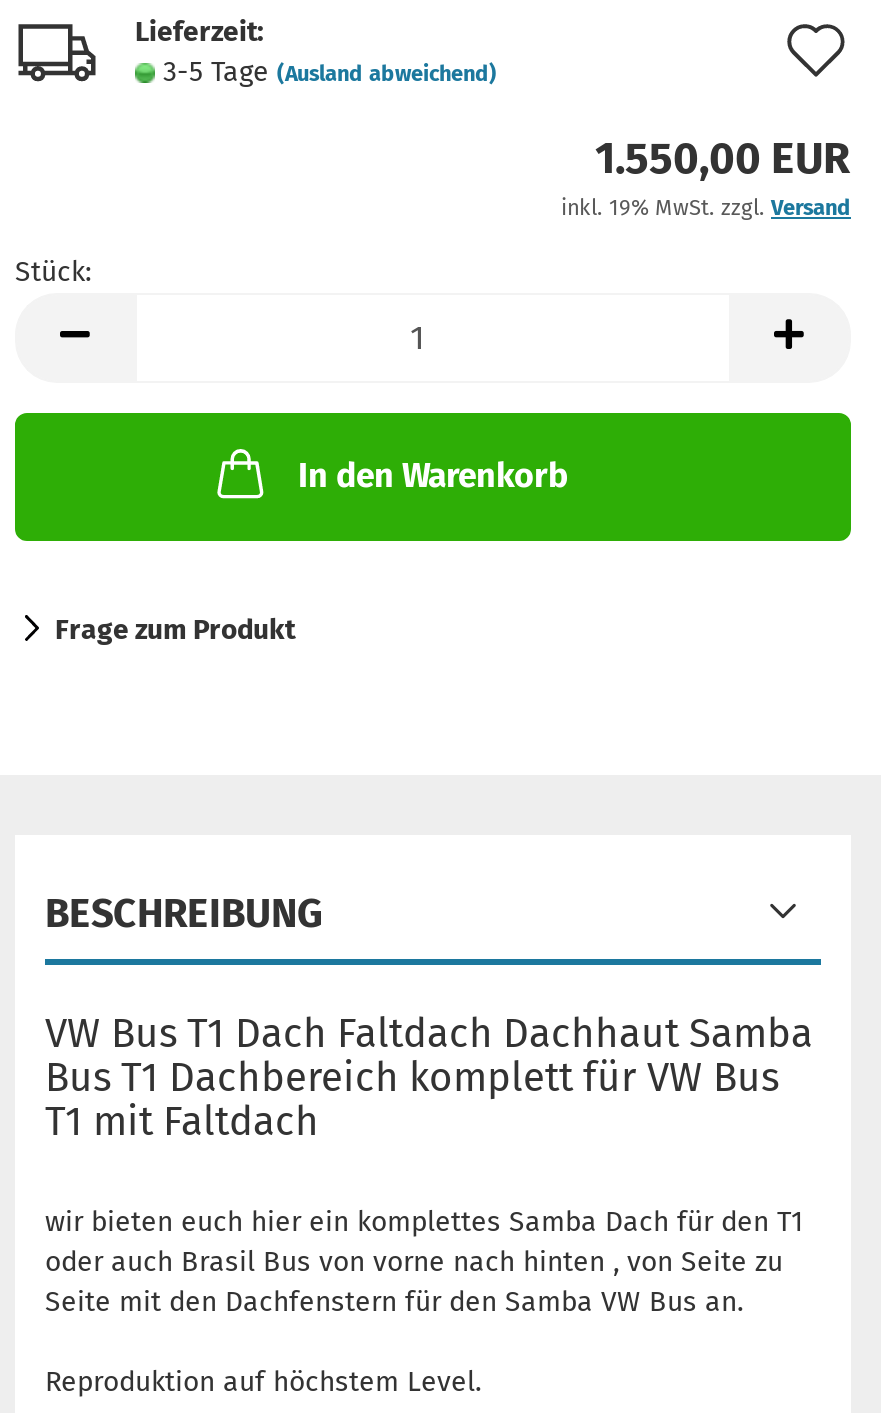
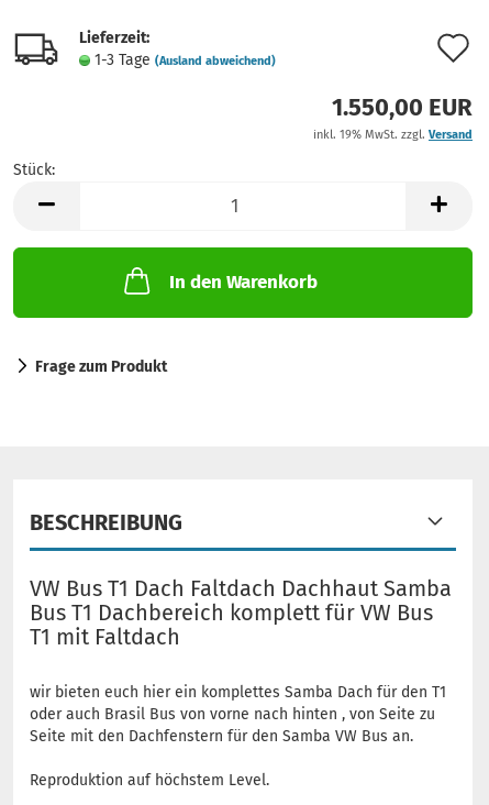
[163,55,497,89] 3-5 Tage (Ausland abweichend) -> [95,51,276,69] 1-3 Tage (Ausland abweichend)

